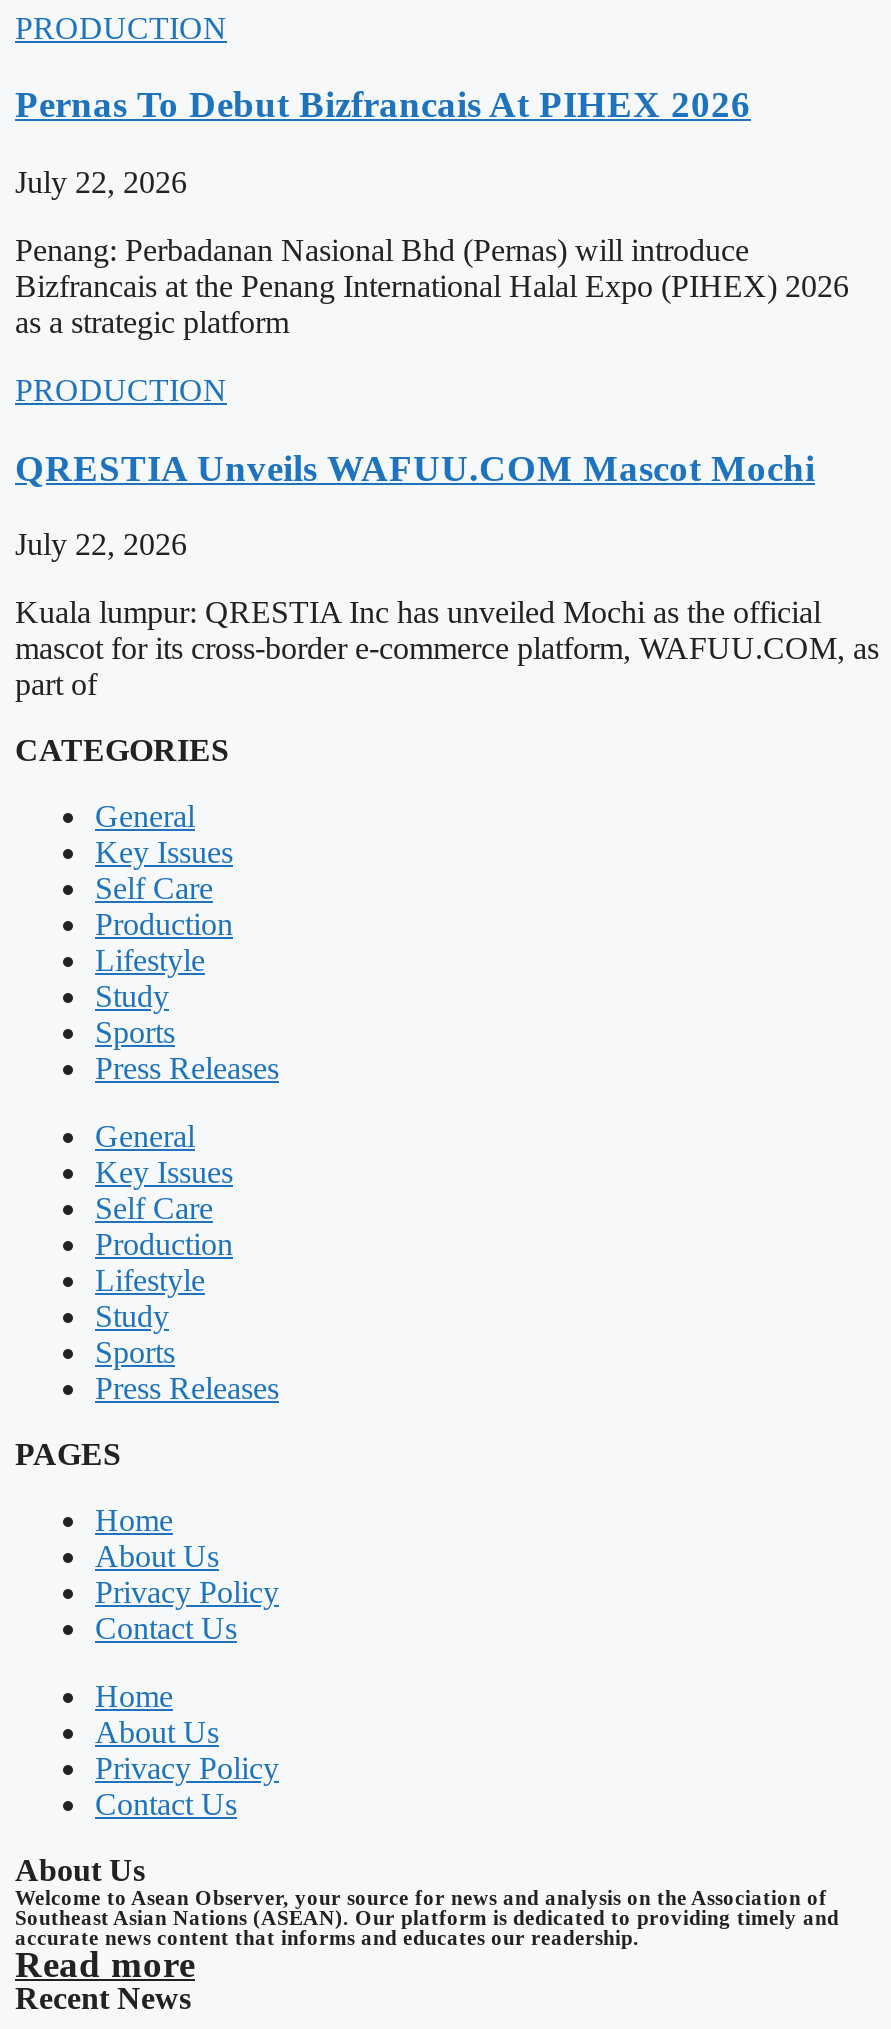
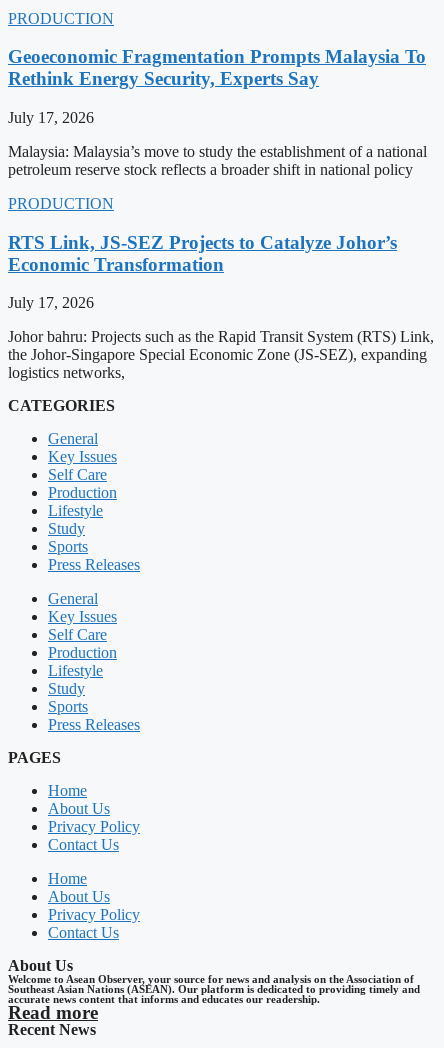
[15,84,751,126] Pernas To Debut Bizfrancais At PIHEX 2026 -> [8,46,426,89] Geoeconomic Fragmentation Prompts Malaysia To | Rethink Energy Security, Experts Say
[15,165,187,199] July 22, 2026 -> [8,109,94,126] July 17, 2026
[15,233,849,339] Penang: Perbadanan Nasional Bhd (Pernas) will introduce | Bizfrancais at the Penang International Halal Expo (PIHEX) 2026 | as a strategic platform -> [8,143,427,178] Malaysia: Malaysia’s move to study the establishment of a national | petroleum reserve stock reflects a broader shift in national policy
[15,446,815,488] QRESTIA Unveils WAFUU.COM Mascot Mochi -> [8,232,397,275] RTS Link, JS-SEZ Projects to Catalyze Johor’s | Economic Transformation
[15,528,187,562] July 22, 2026 -> [8,294,94,311] July 17, 2026
[15,596,879,702] Kuala lumpur: QRESTIA Inc has unveiled Mochi as the official | mascot for its cross-border e-commerce platform, WAFUU.COM, as | part of -> [8,328,434,381] Johor bahru: Projects such as the Rapid Transit System (RTS) Link, | the Johor-Singapore Special Economic Zone (JS-SEZ), expanding | logistics networks,

